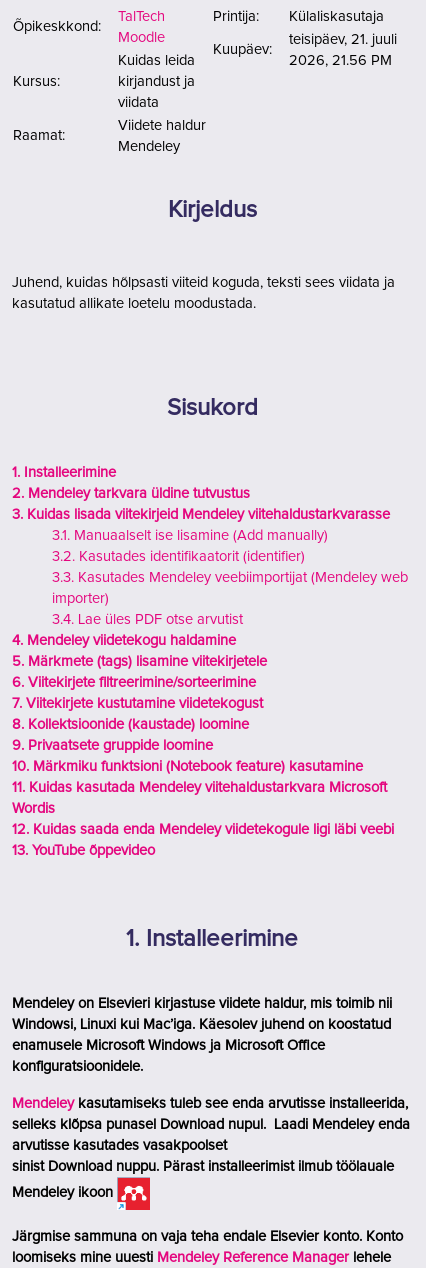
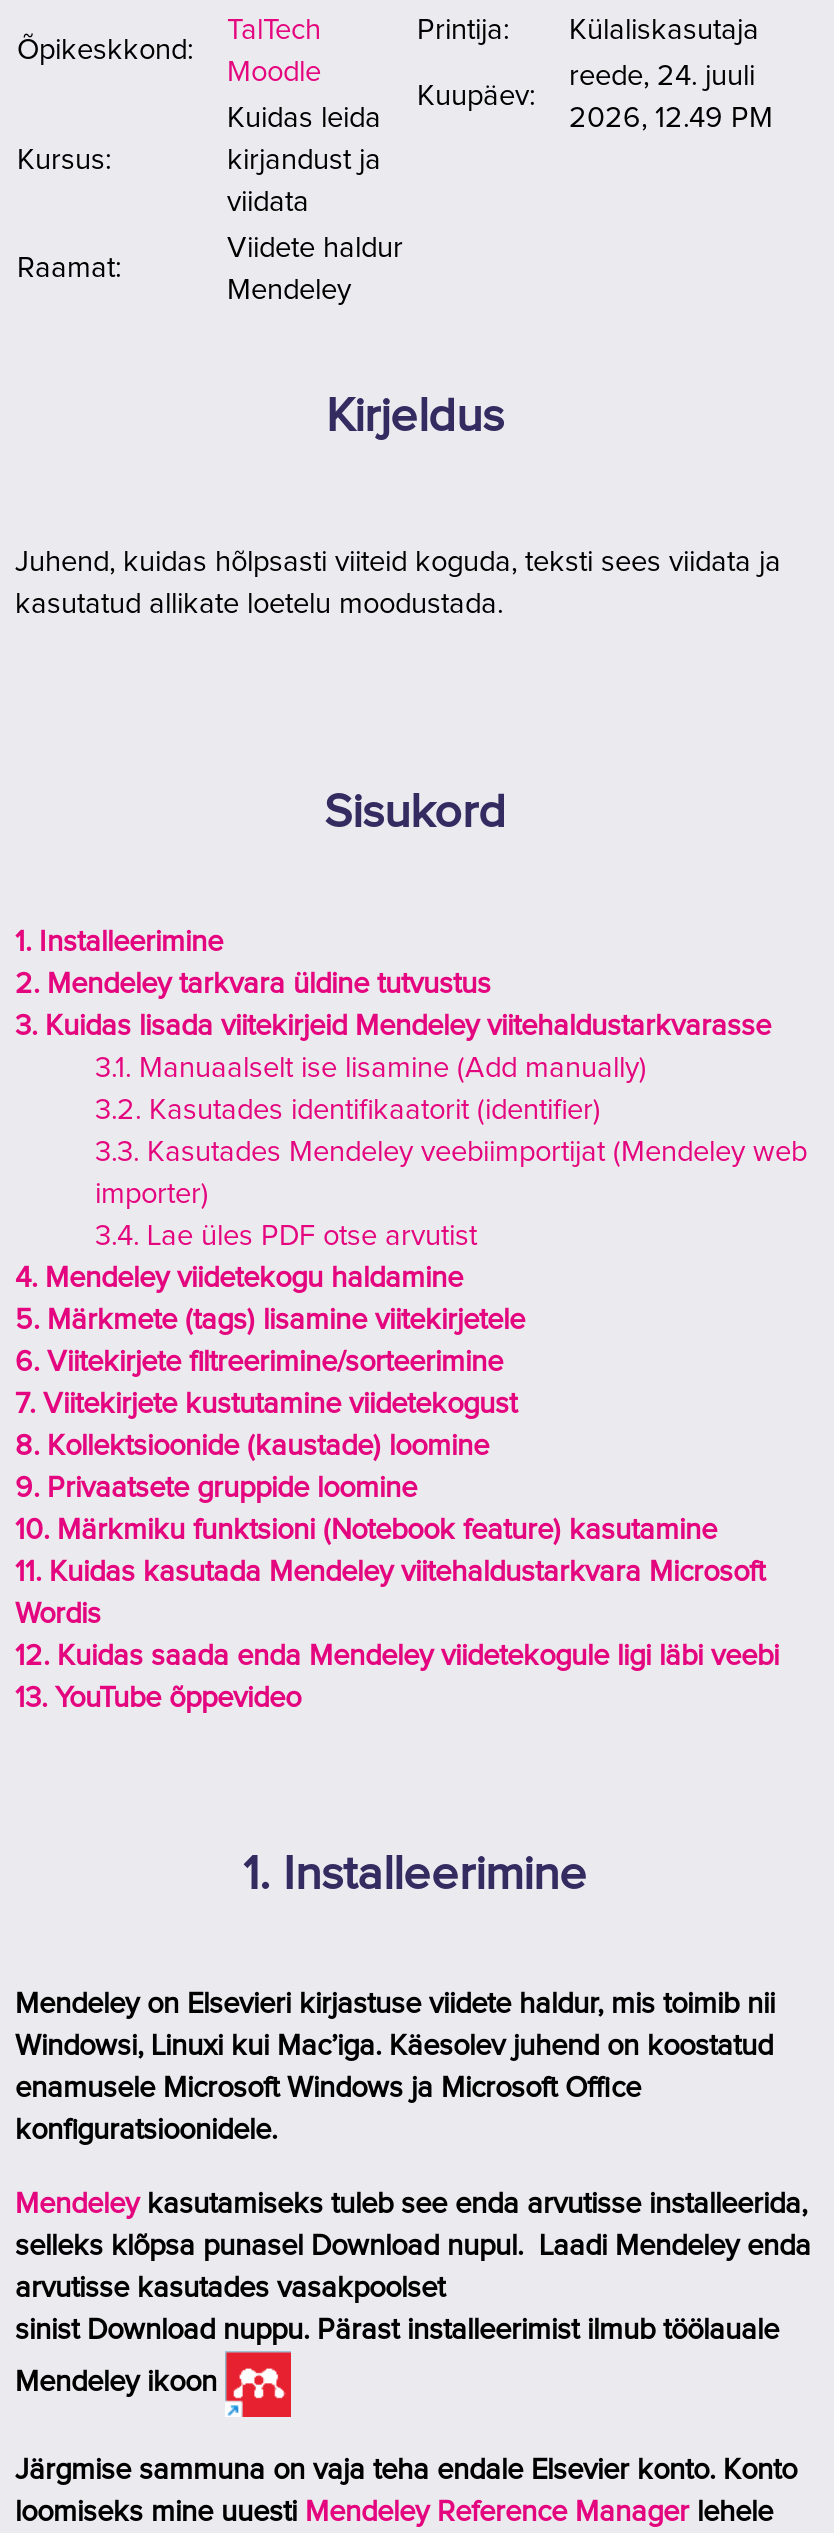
[289,32,397,47] teisipäev, 21. juuli -> [569,61,755,91] reede, 24. juuli
[289,53,392,68] 2026, 21.56 PM -> [569,103,773,133] 2026, 12.49 PM

